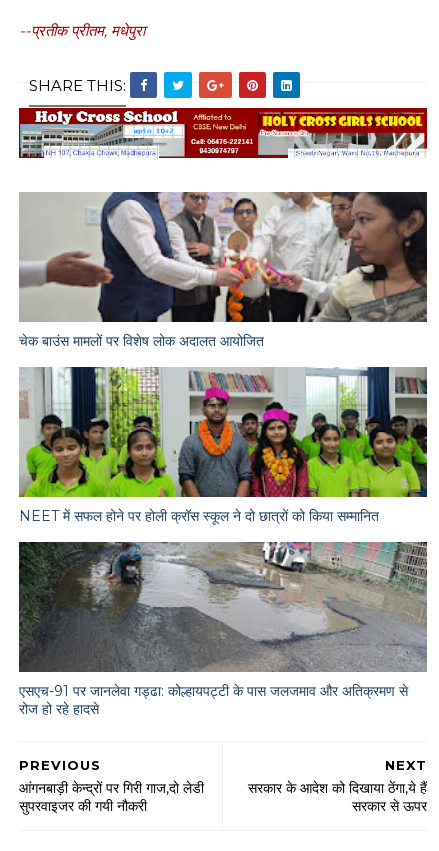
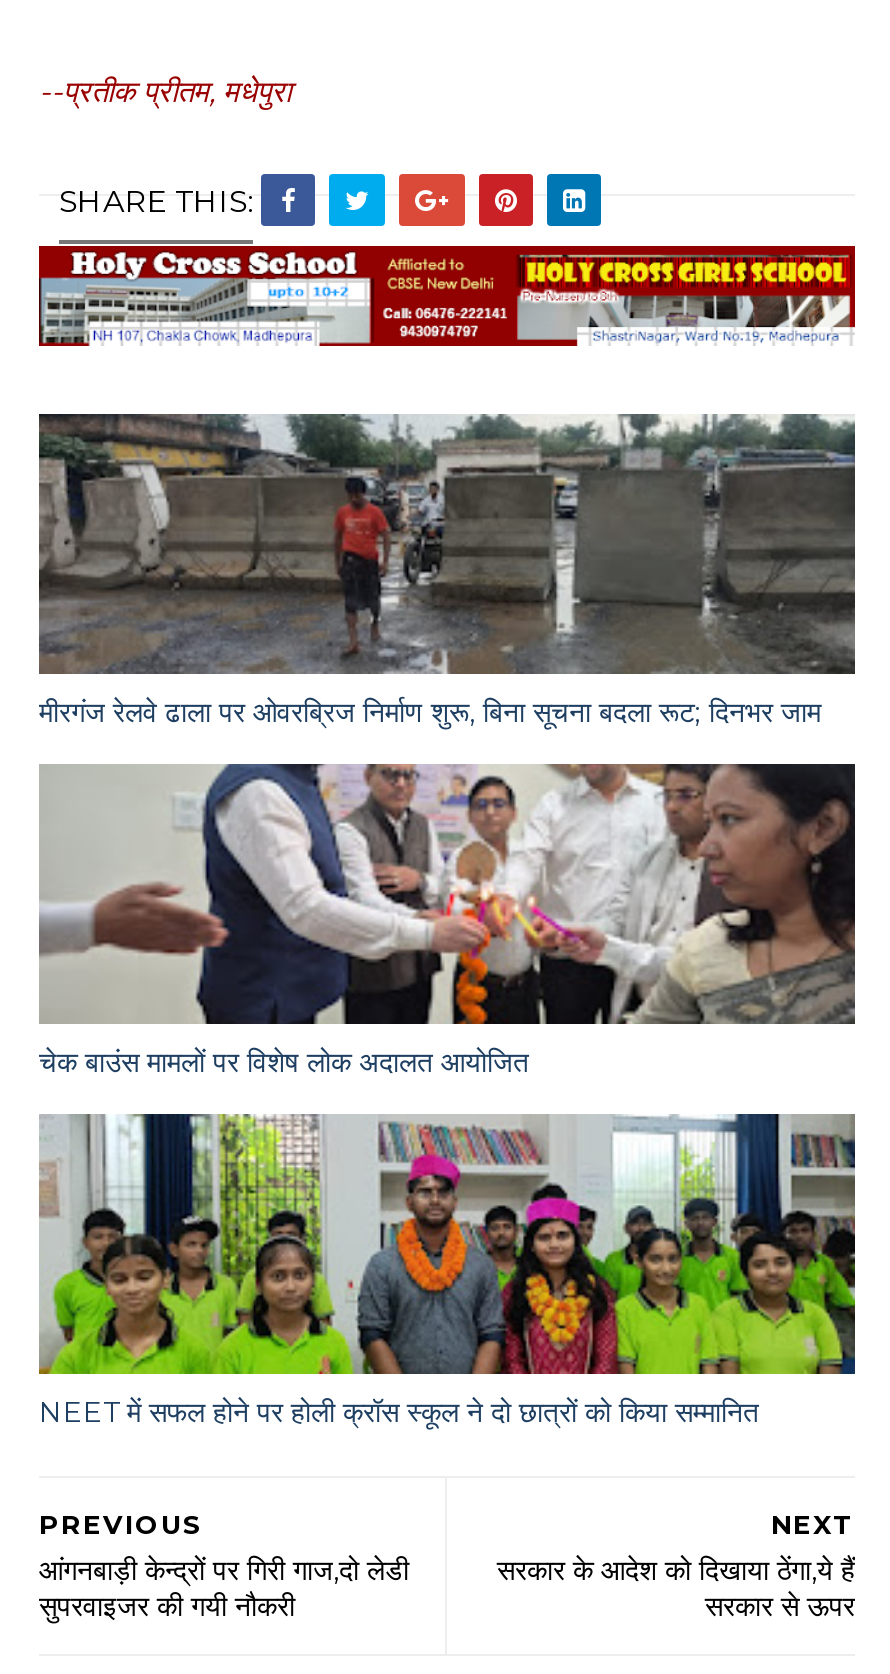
none -> [39,414,855,729] [image] | मीरगंज रेलवे ढाला पर ओवरब्रिज निर्माण शुरू, बिना सूचना बदला रूट; दिनभर जाम
moved [18,190,429,525] -> [37,760,859,1429]: [image] | चेक बाउंस मामलों पर विशेष लोक अदालत आयोजित | NEET में सफल होने पर होली क्रॉस स्कूल ने दो छात्रों को किया सम्मानित
[18,541,428,718] [image] | एसएच-91 पर जानलेवा गड्ढा: कोल्हायपट्टी के पास जलजमाव और अतिक्रमण से | रोज हो रहे हादसे -> none

